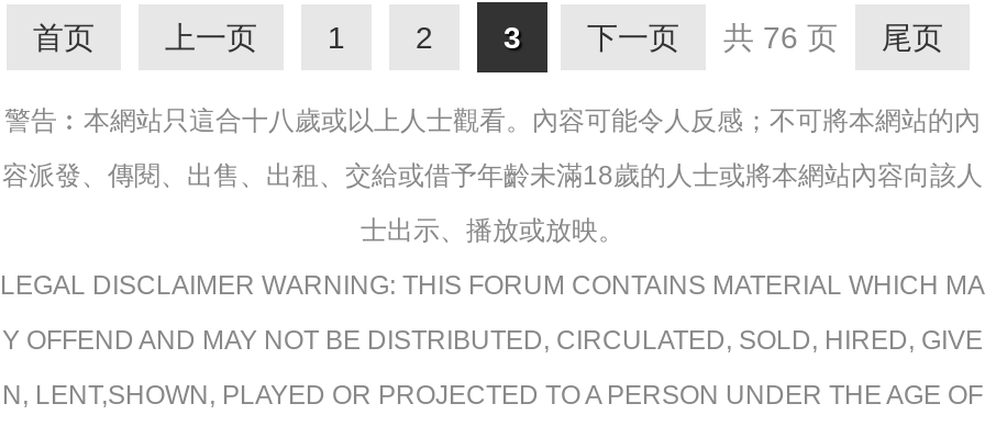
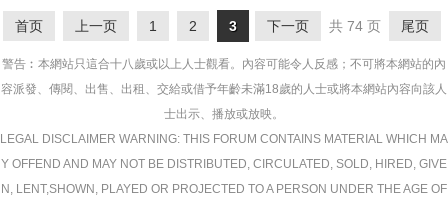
[33,20,943,55] 首页 上一页 1 2 3 下一页 共 76 页 尾页 -> [15,18,429,34] 首页 上一页 1 2 3 下一页 共 74 页 尾页

